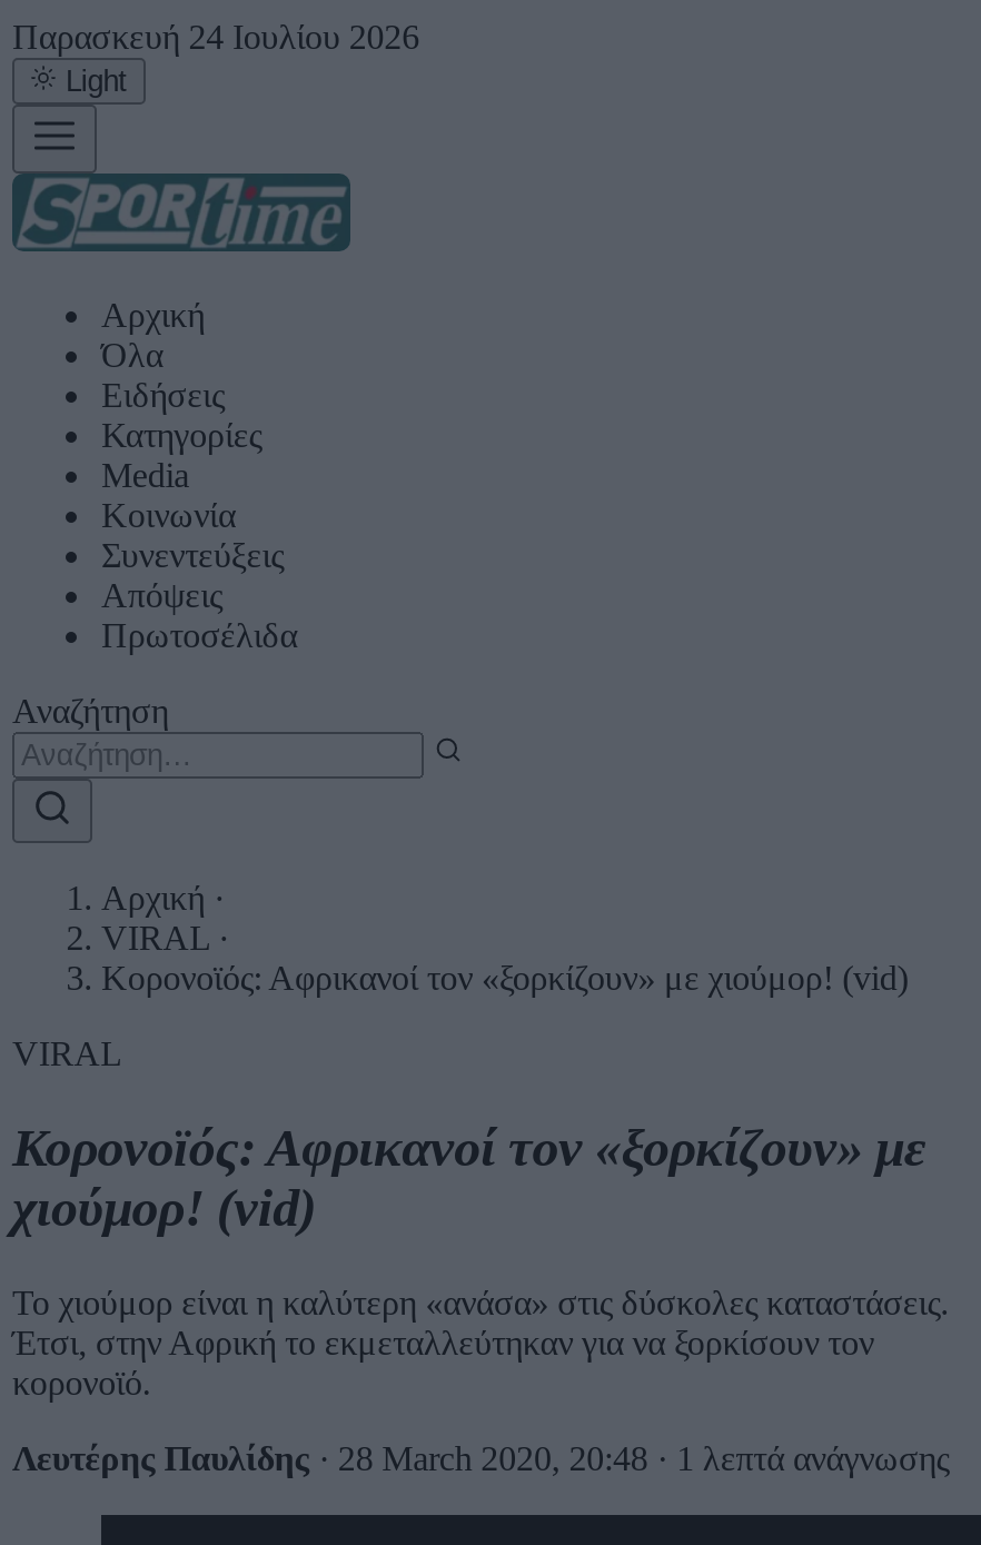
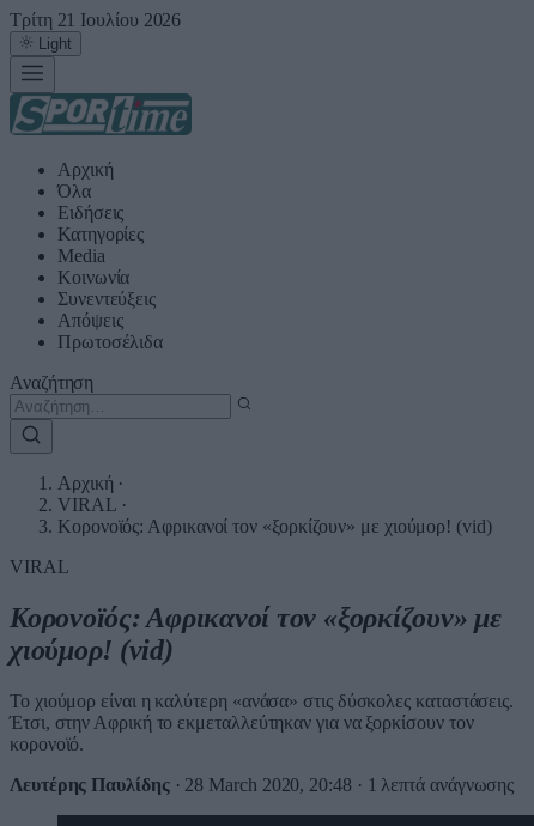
[12,18,419,56] Παρασκευή 24 Ιουλίου 2026 -> [10,10,181,30] Τρίτη 21 Ιουλίου 2026

